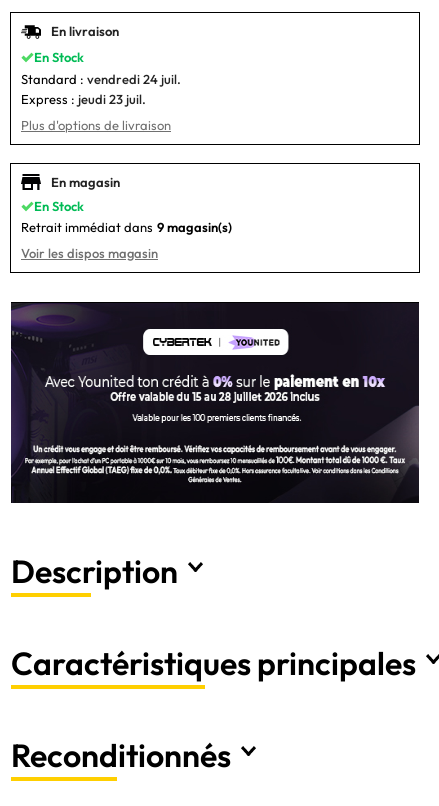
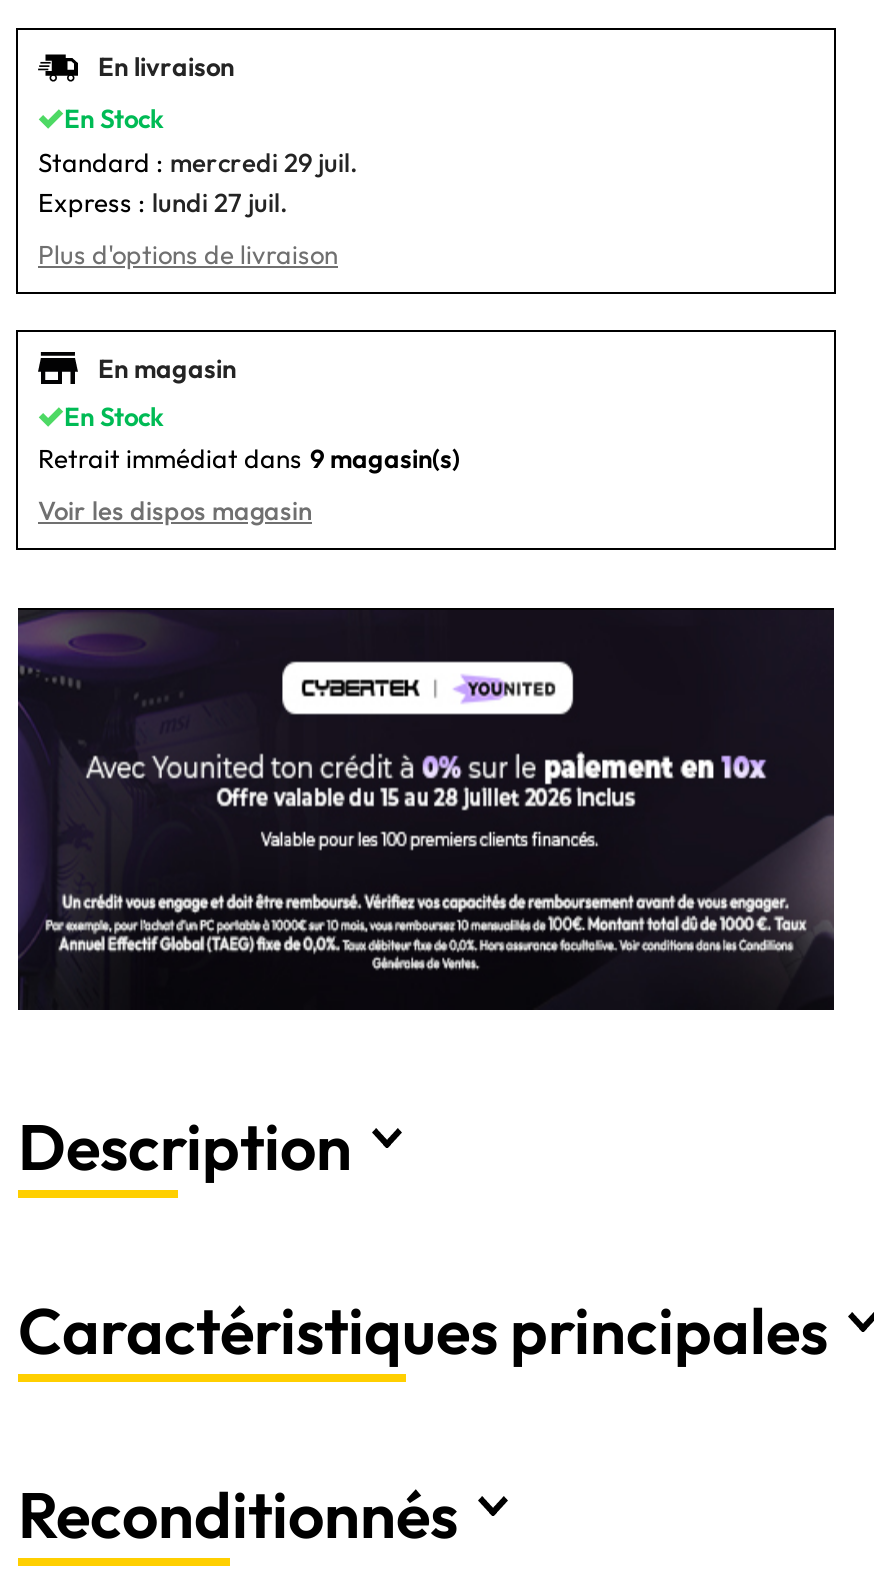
[21,71,181,87] Standard : vendredi 24 juil. -> [38,146,358,178] Standard : mercredi 29 juil.
[21,91,146,107] Express : jeudi 23 juil. -> [38,186,288,218] Express : lundi 27 juil.

